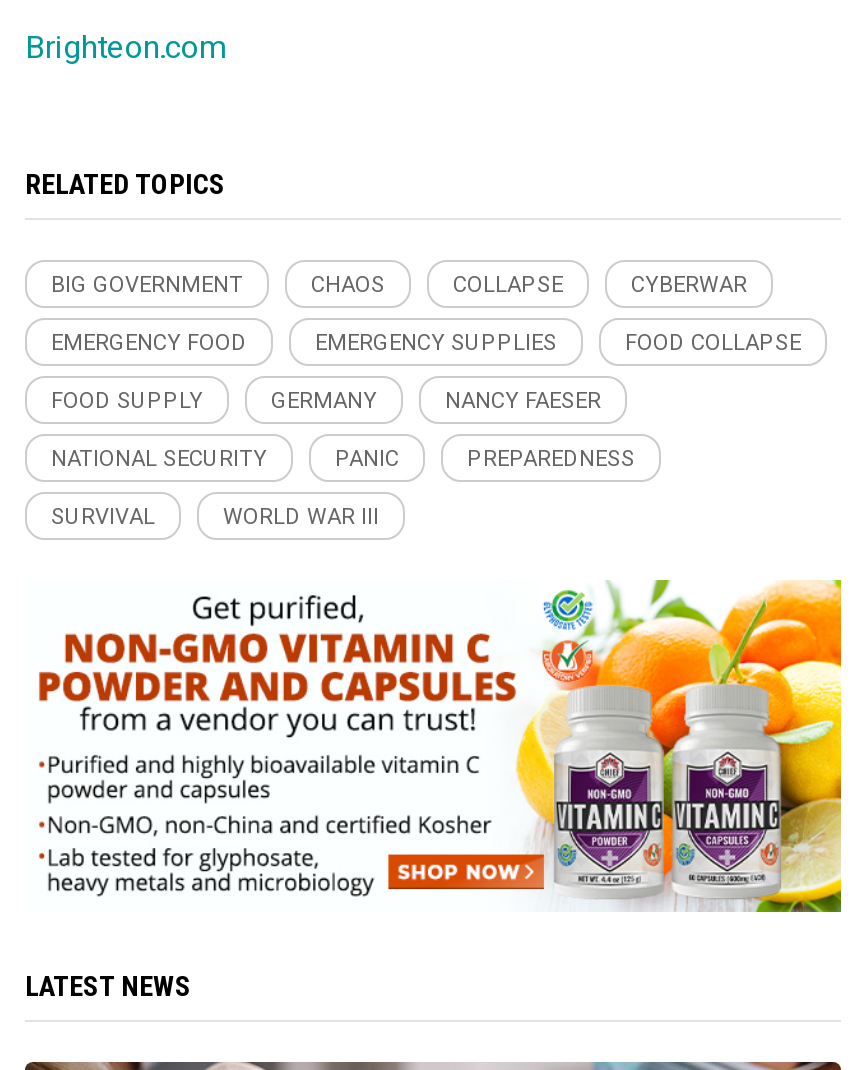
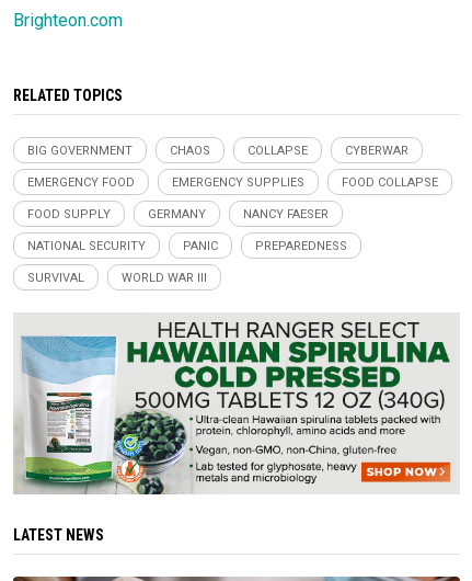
[27,578,843,914] [image] -> [13,312,460,495] [image]

